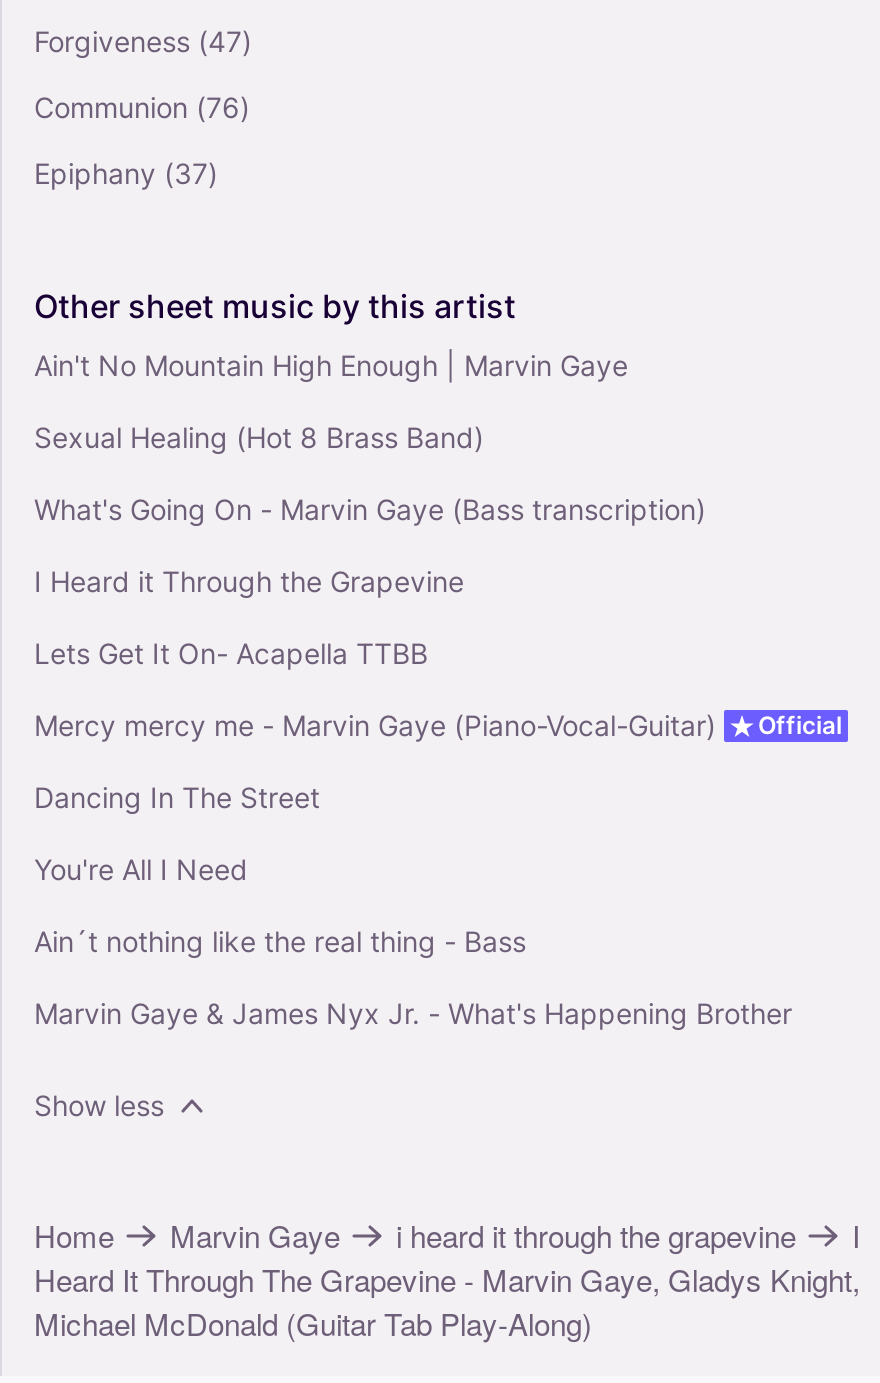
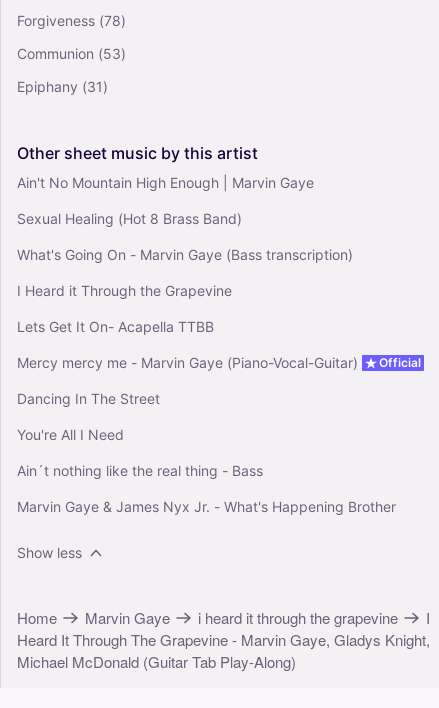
[34,25,252,59] Forgiveness (47) -> [17,12,126,29] Forgiveness (78)
[34,91,250,125] Communion (76) -> [17,45,126,62] Communion (53)
[34,157,218,191] Epiphany (37) -> [17,78,108,95] Epiphany (31)

